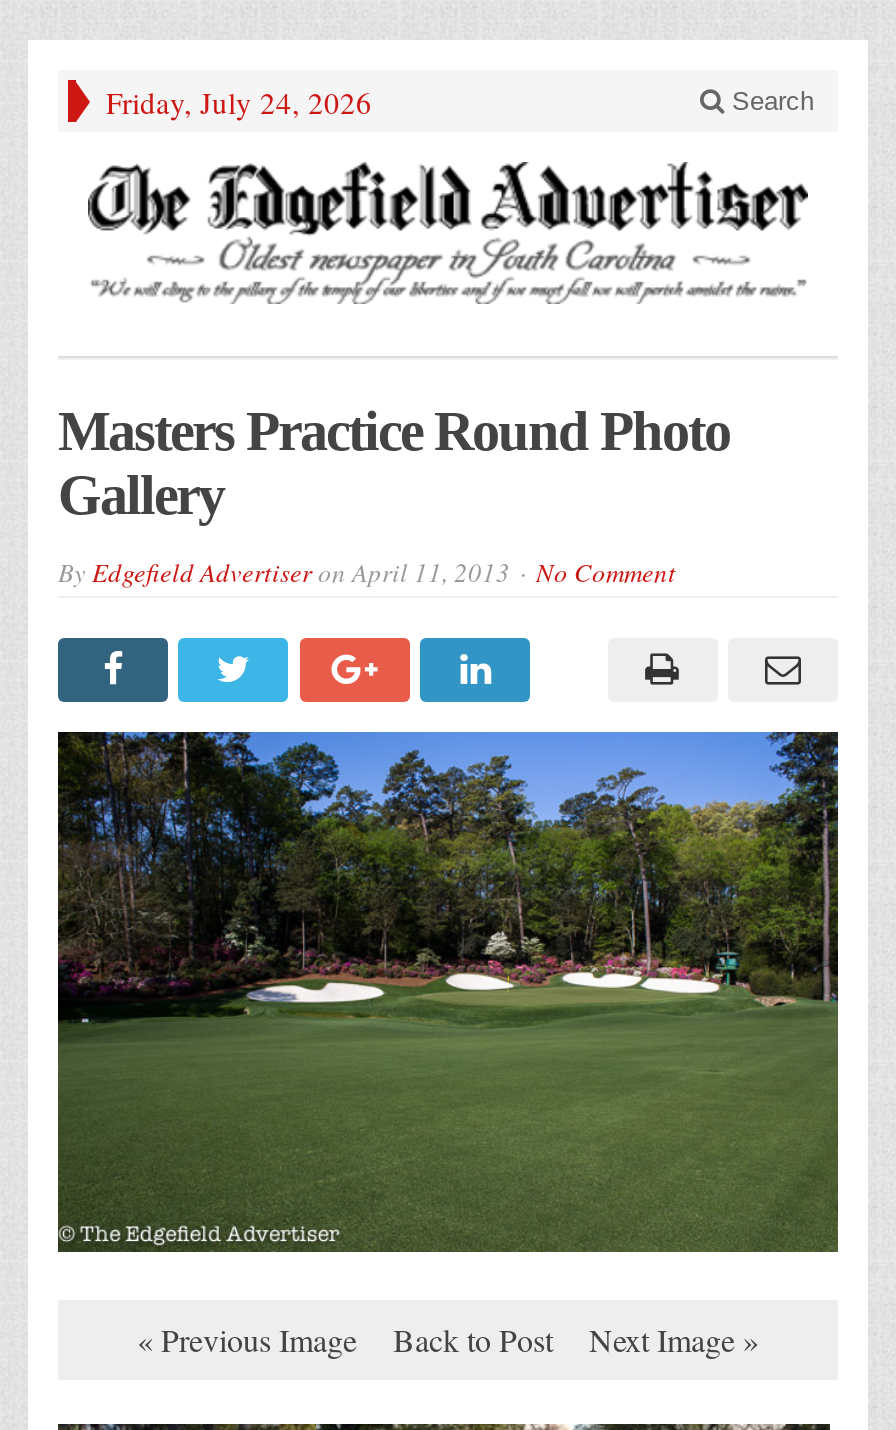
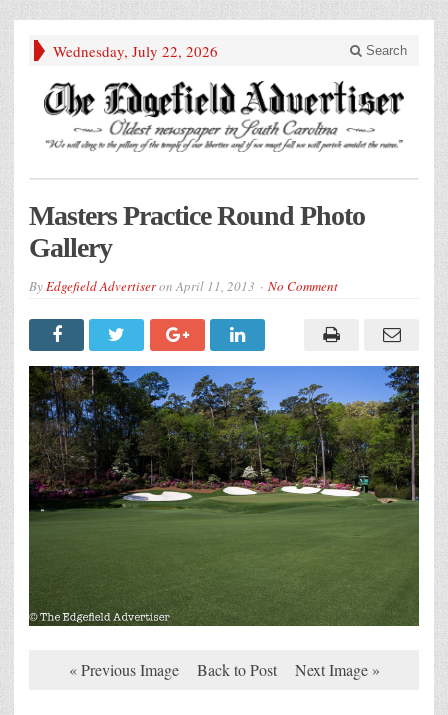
[106,82,372,122] Friday, July 24, 2026 -> [53,41,218,61] Wednesday, July 22, 2026

